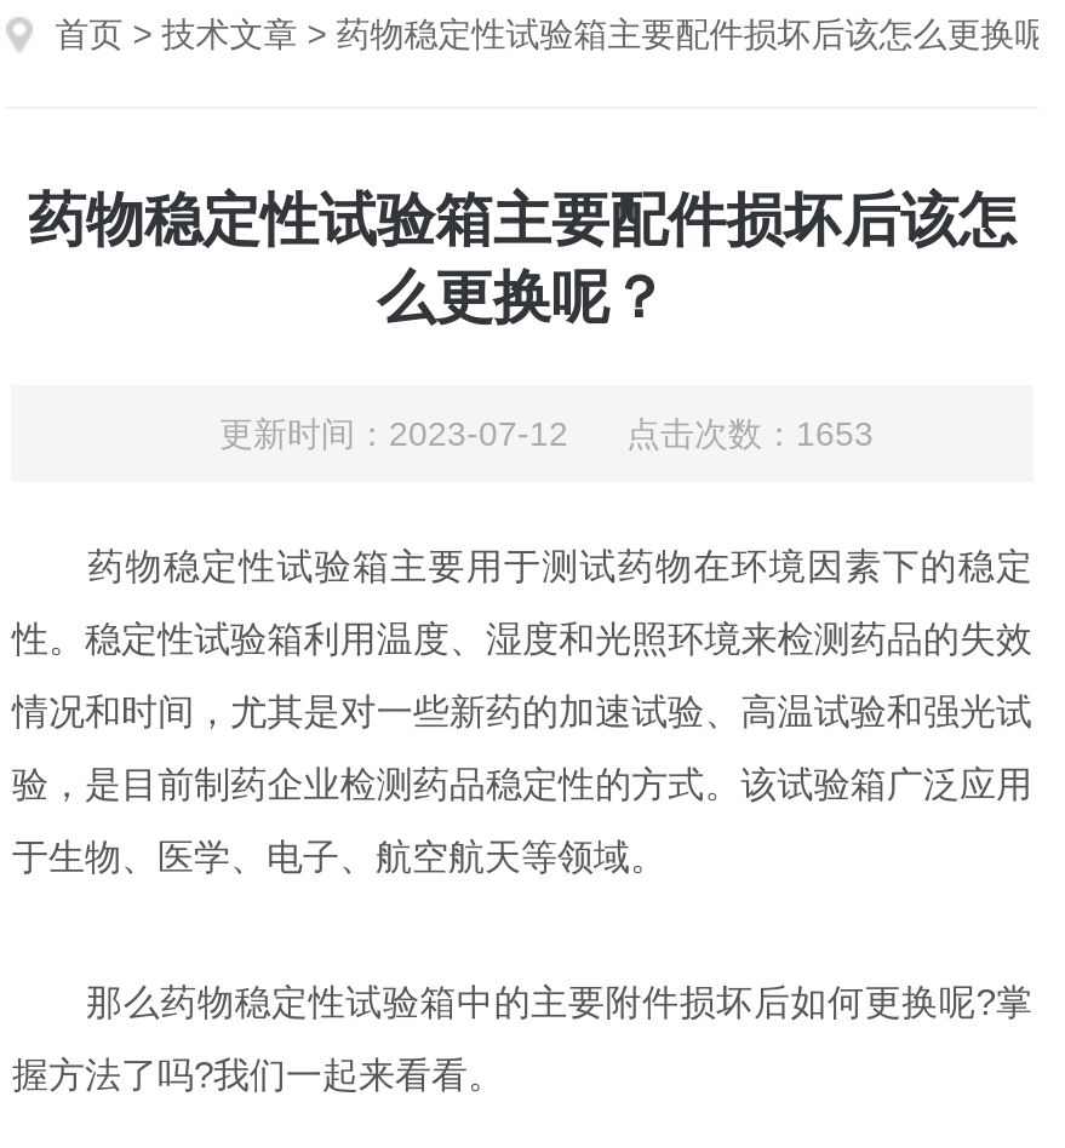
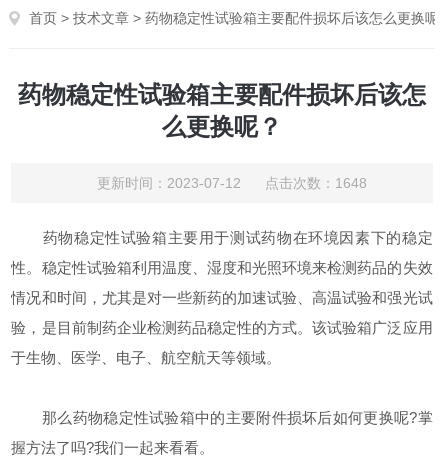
[219,414,874,453] 更新时间：2023-07-12 点击次数：1653 -> [97,175,367,191] 更新时间：2023-07-12 点击次数：1648

